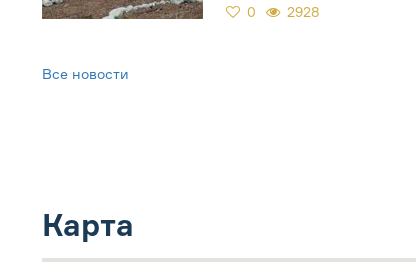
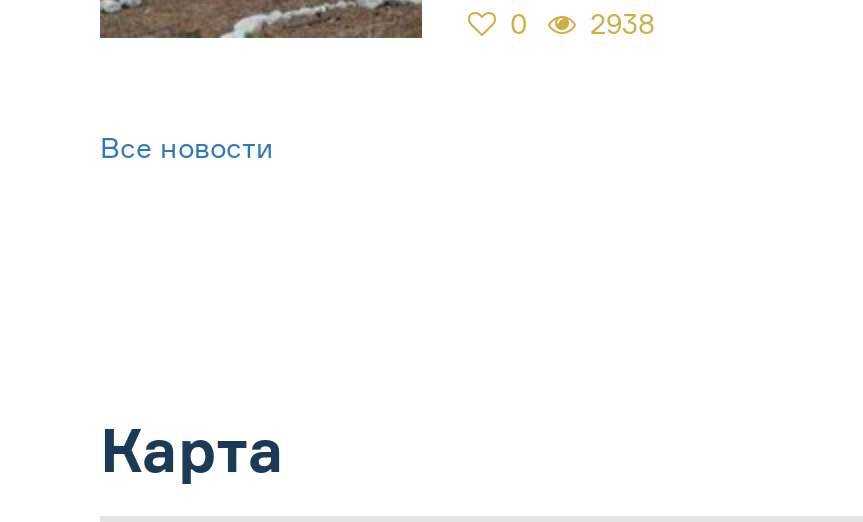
[247,3,320,20] 0 2928 -> [510,6,656,40] 0 2938

